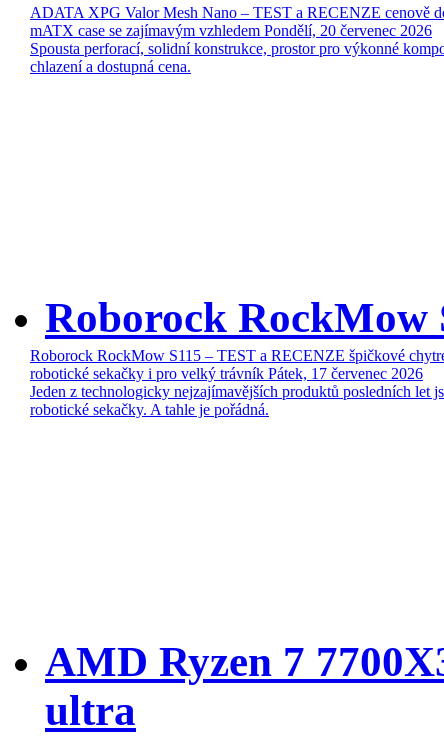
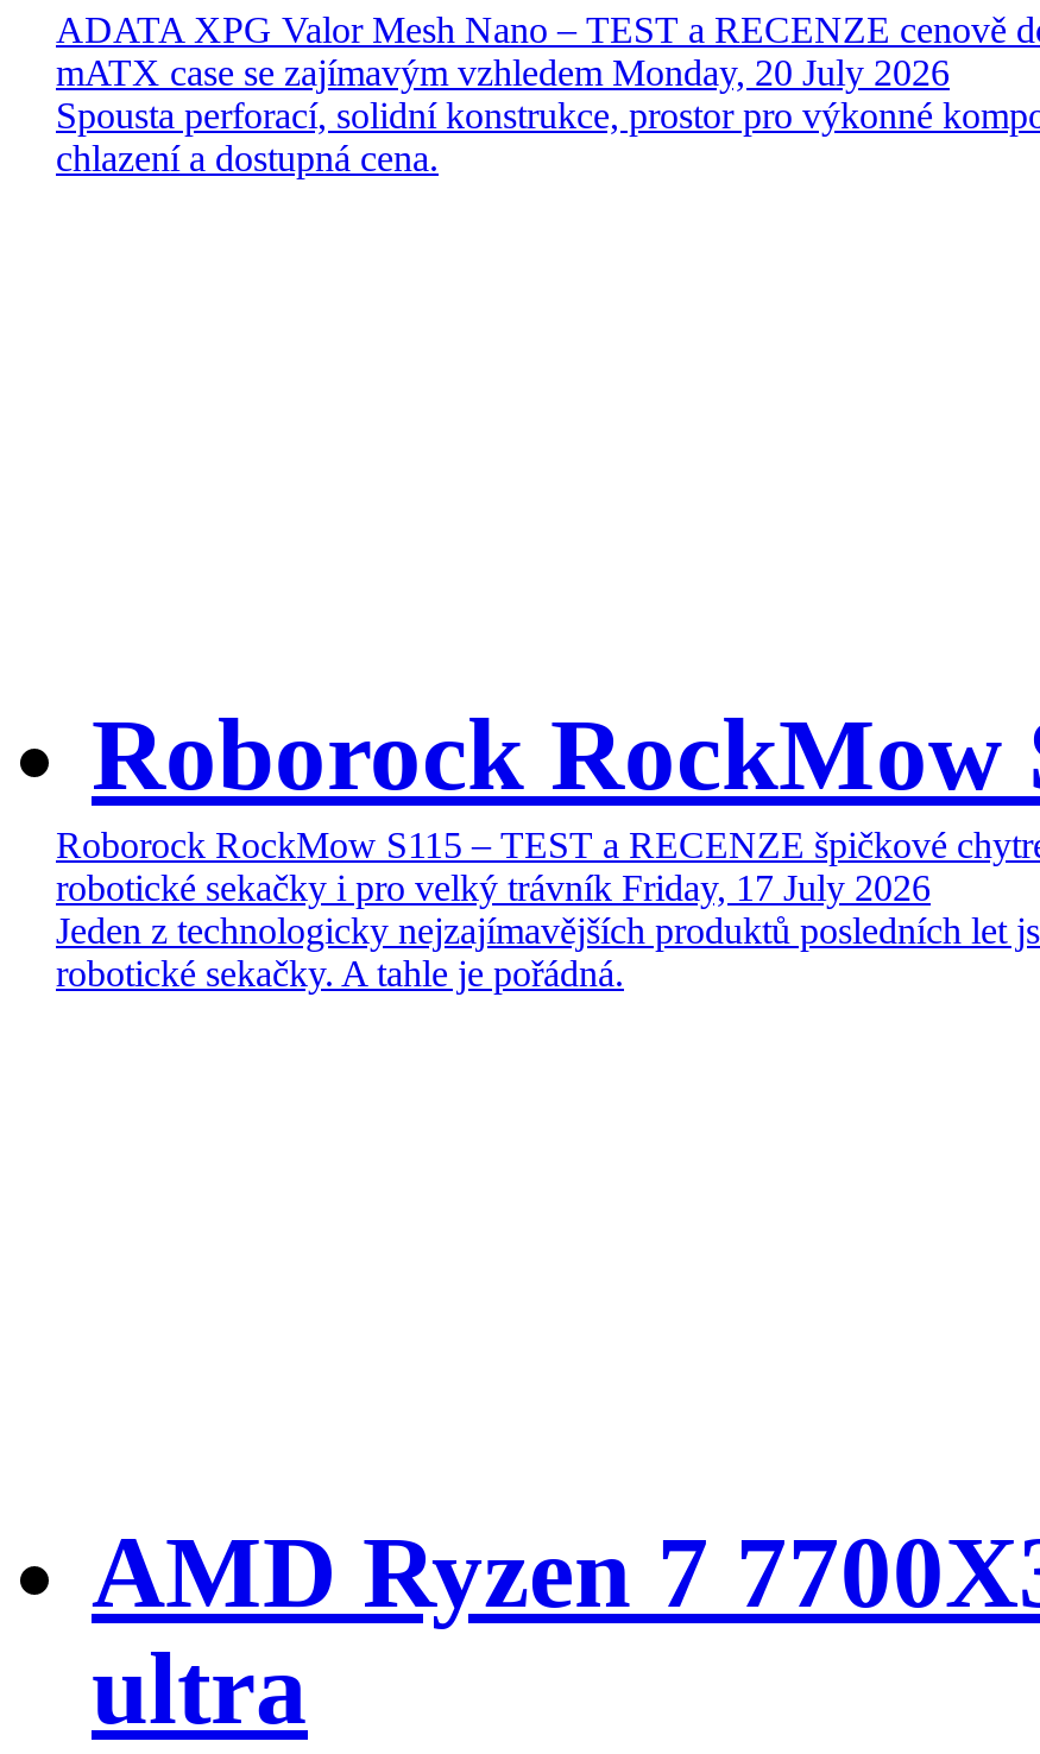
[30,21,432,38] mATX case se zajímavým vzhledem Pondělí, 20 červenec 2026 -> [56,51,950,92] mATX case se zajímavým vzhledem Monday, 20 July 2026
[30,365,423,382] robotické sekačky i pro velký trávník Pátek, 17 červenec 2026 -> [56,868,931,909] robotické sekačky i pro velký trávník Friday, 17 July 2026

